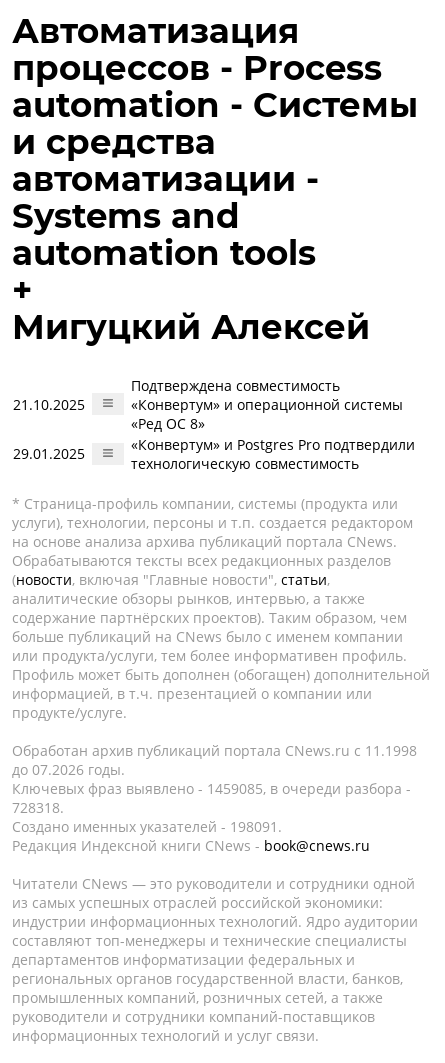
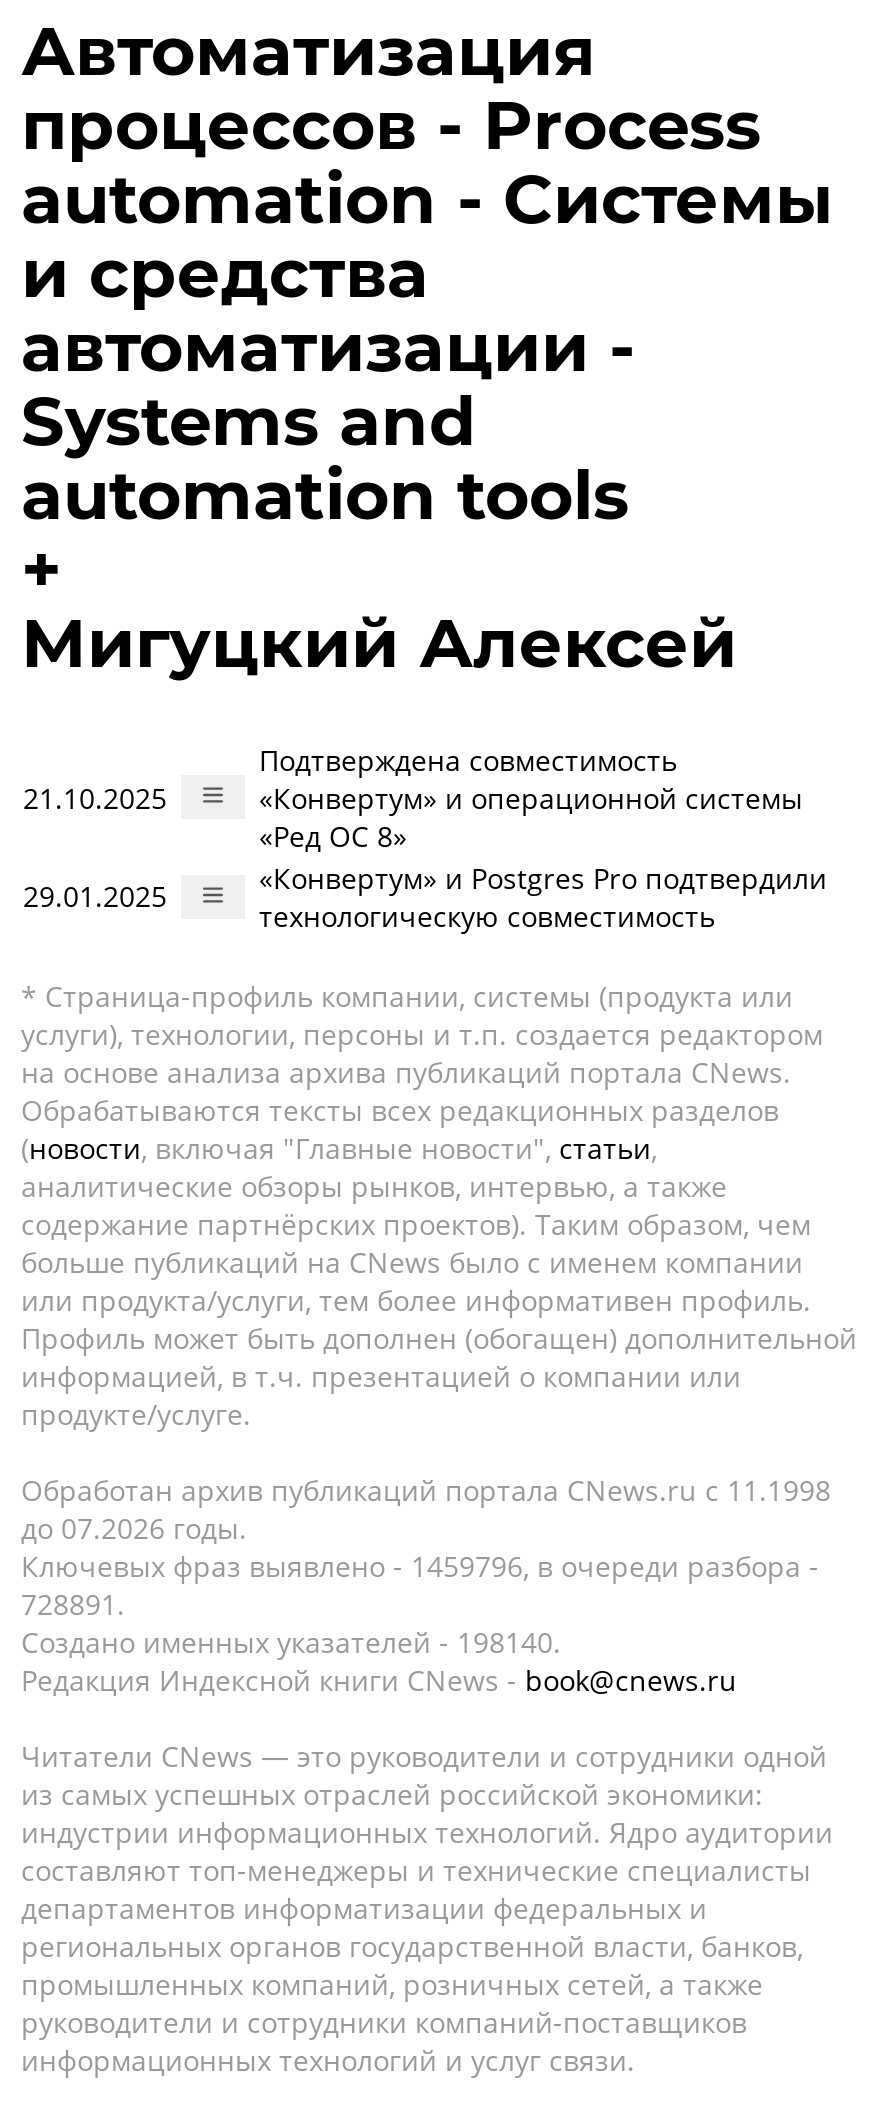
[12,779,411,798] Ключевых фраз выявлено - 1459085, в очереди разбора - -> [21,1547,819,1585] Ключевых фраз выявлено - 1459796, в очереди разбора -
[12,798,64,817] 728318. -> [21,1585,125,1623] 728891.
[12,817,282,836] Создано именных указателей - 198091. -> [21,1623,561,1661] Создано именных указателей - 198140.

